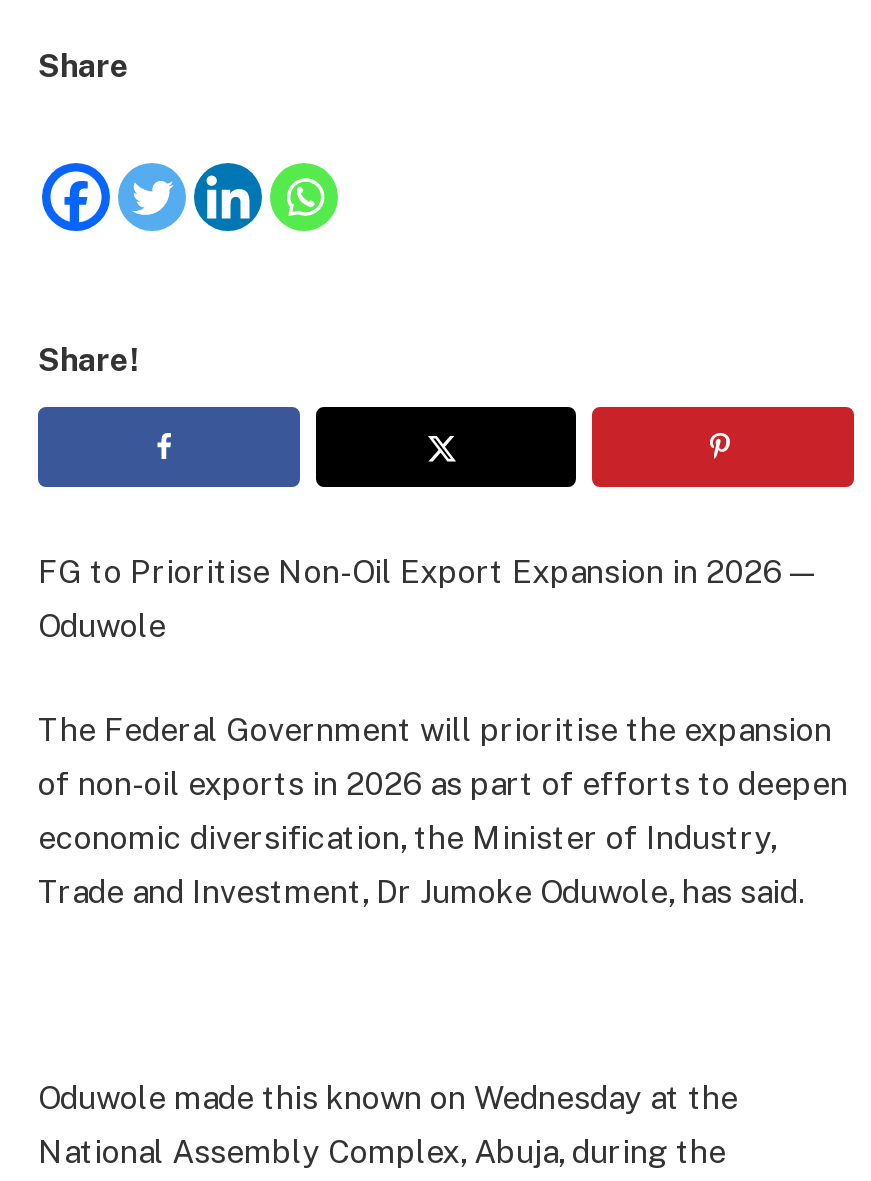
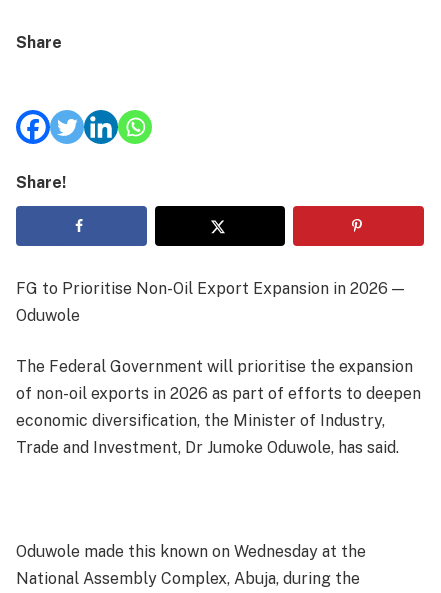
[40,161,340,269] [image] -> [15,91,165,145] [image]

